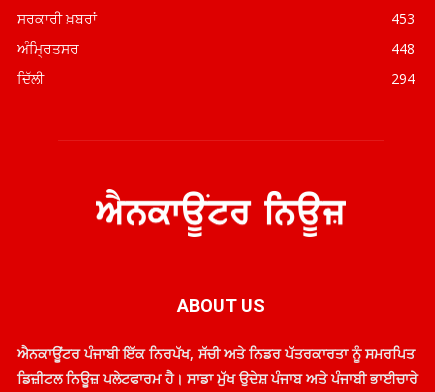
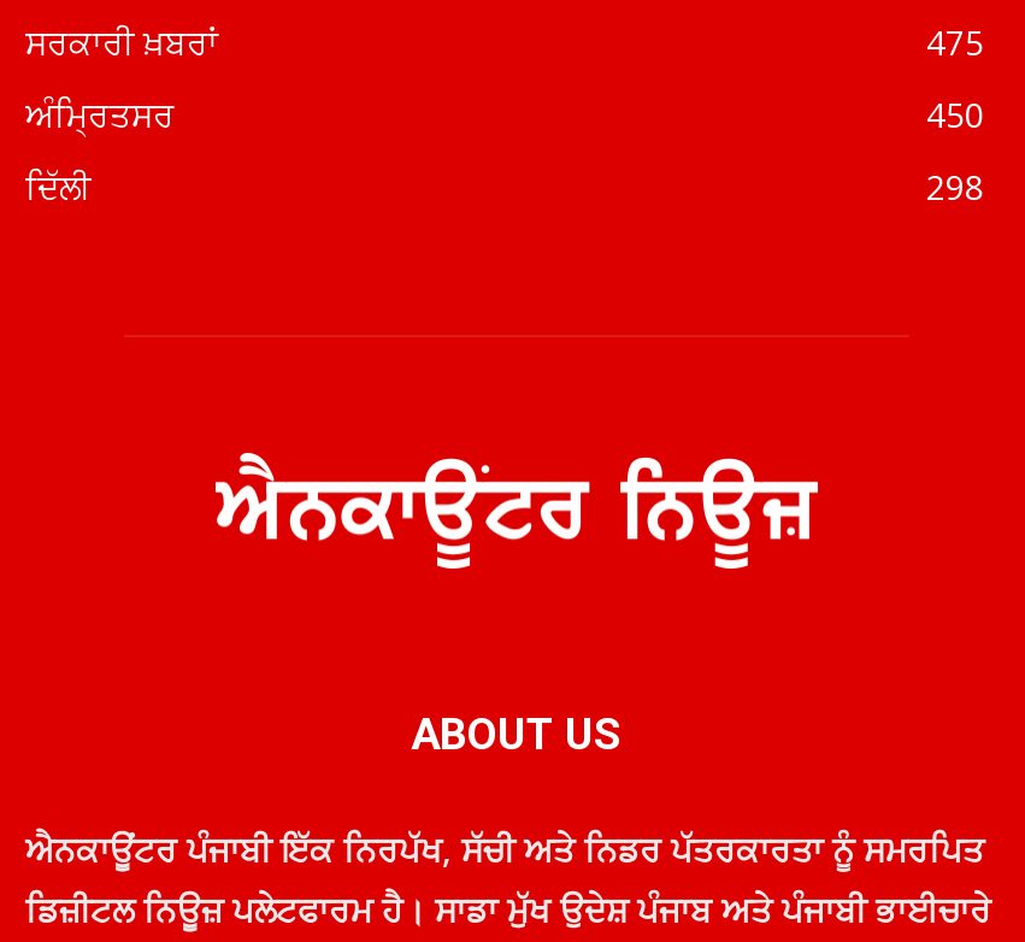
[391,9,415,28] 453 -> [926,19,984,65] 475
[391,39,415,58] 448 -> [926,91,984,137] 450
[391,69,415,88] 294 -> [926,163,984,209] 298

